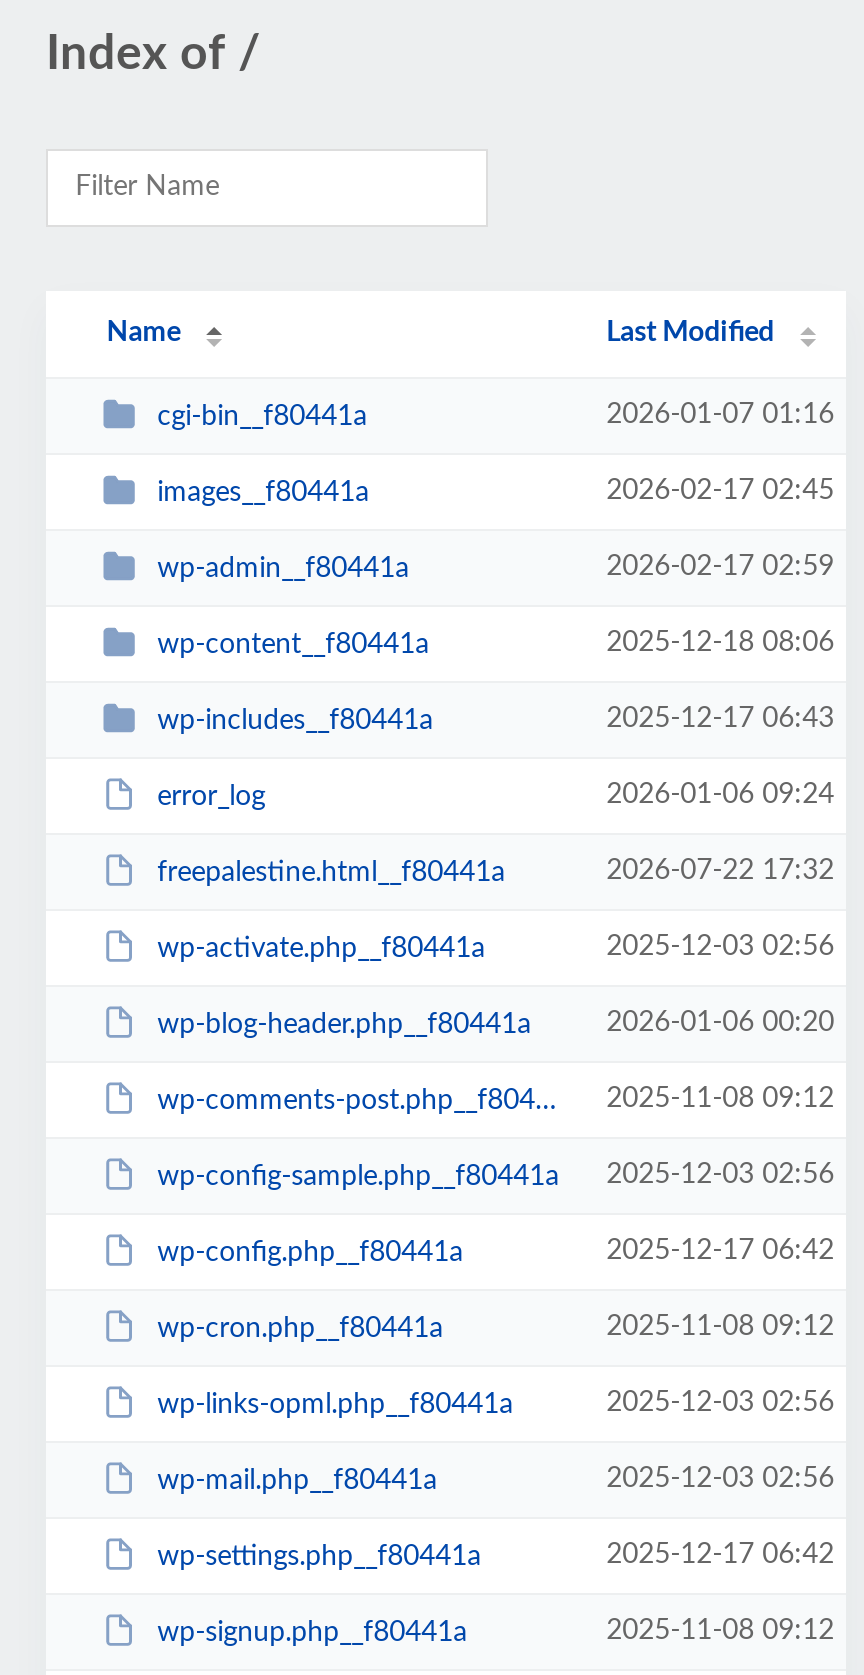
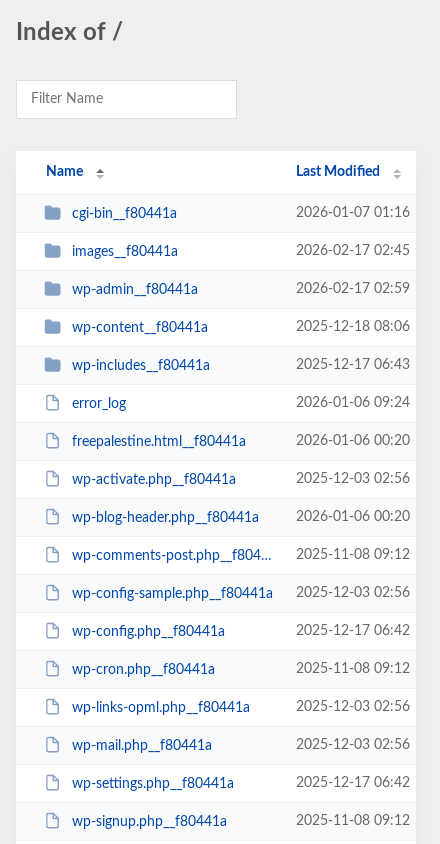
[606,857,834,885] 2026-07-22 17:32 -> [296,434,410,448] 2026-01-06 00:20

